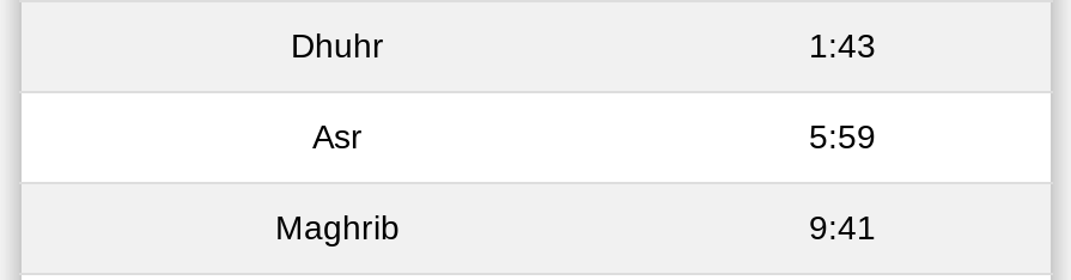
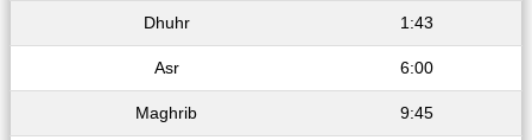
[809,117,876,156] 5:59 -> [400,58,433,77] 6:00
[809,208,876,246] 9:41 -> [400,103,433,122] 9:45

